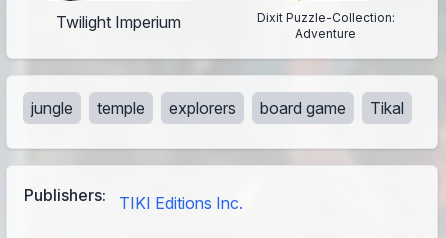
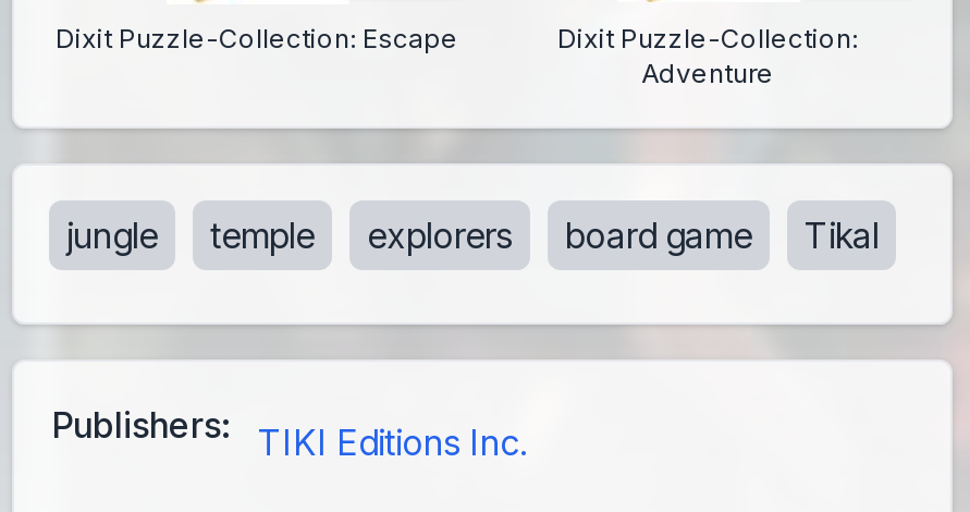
[56,12,181,32] Twilight Imperium -> [56,22,458,54] Dixit Puzzle-Collection: Escape

